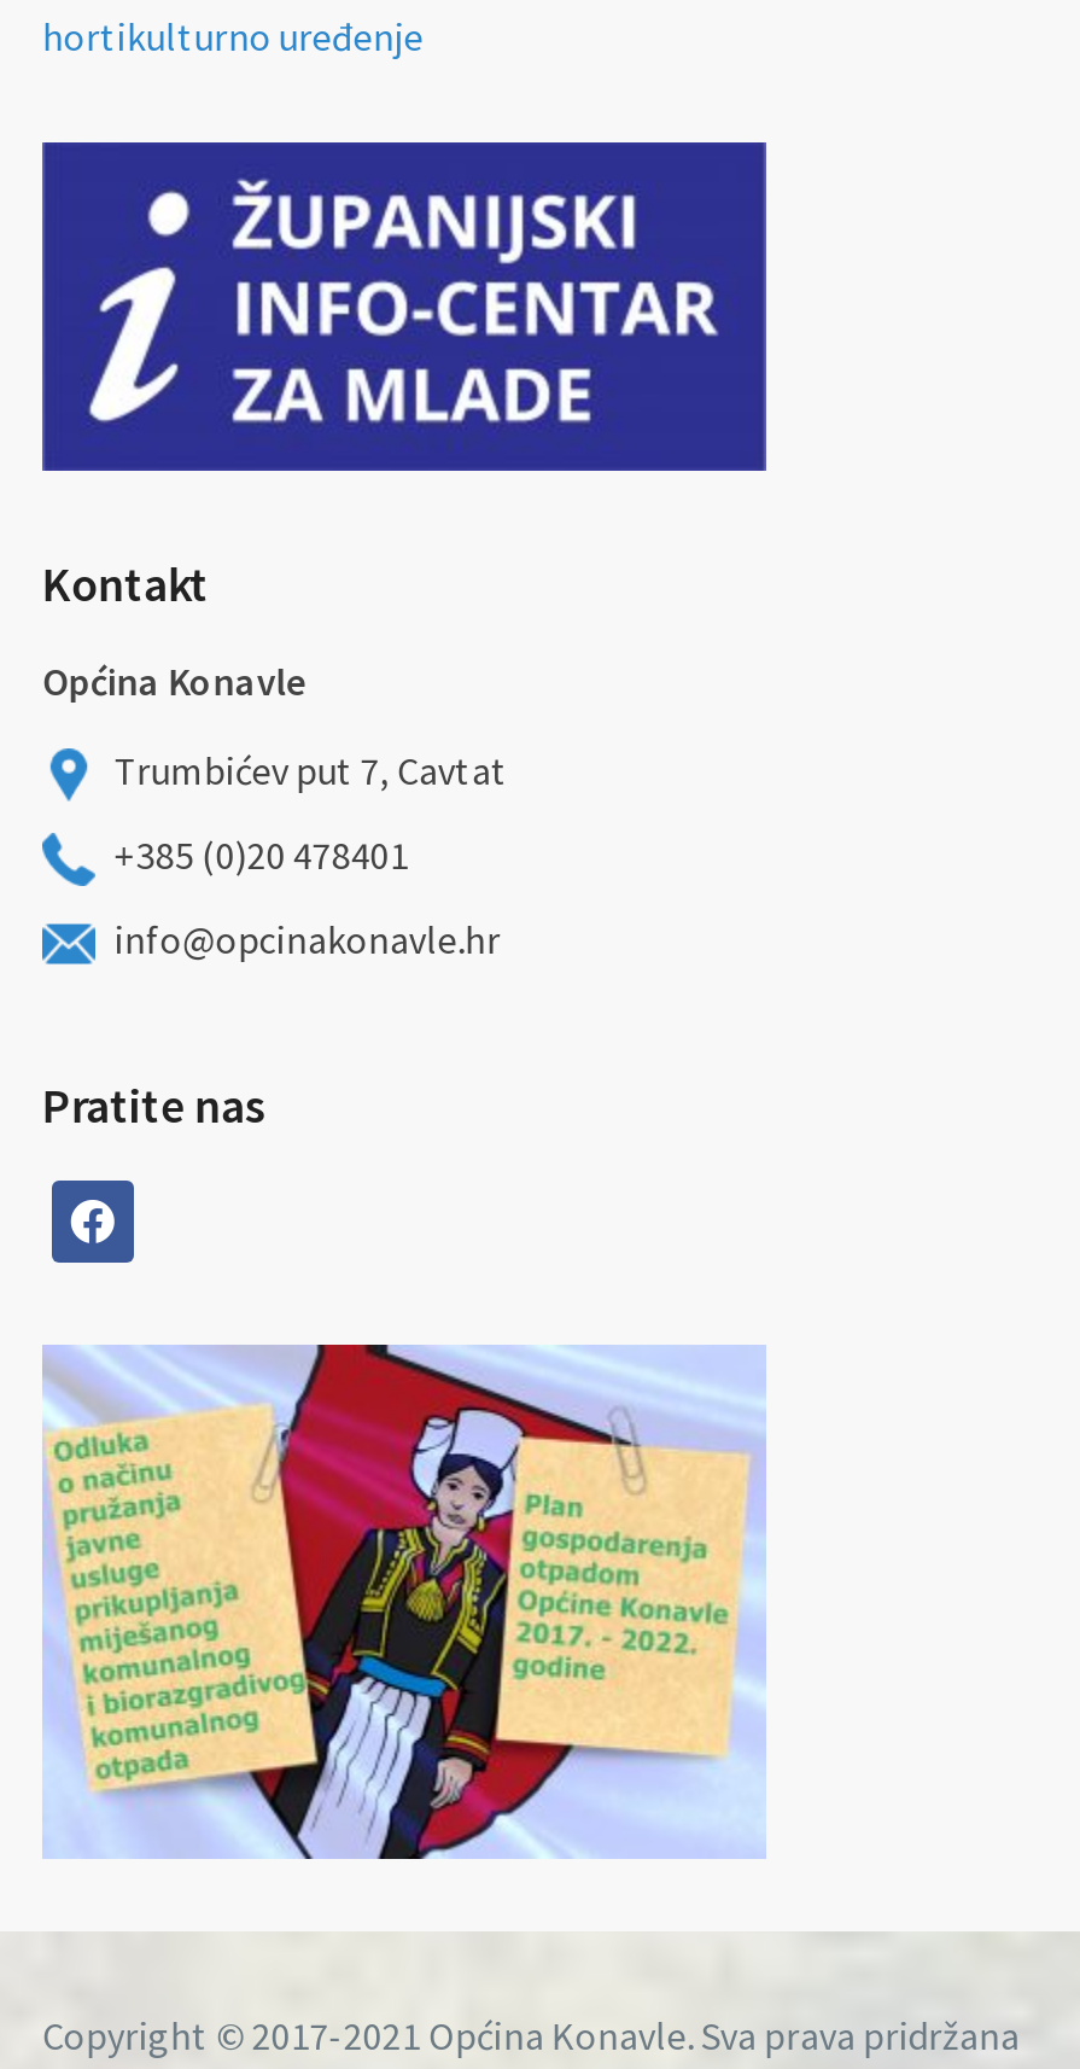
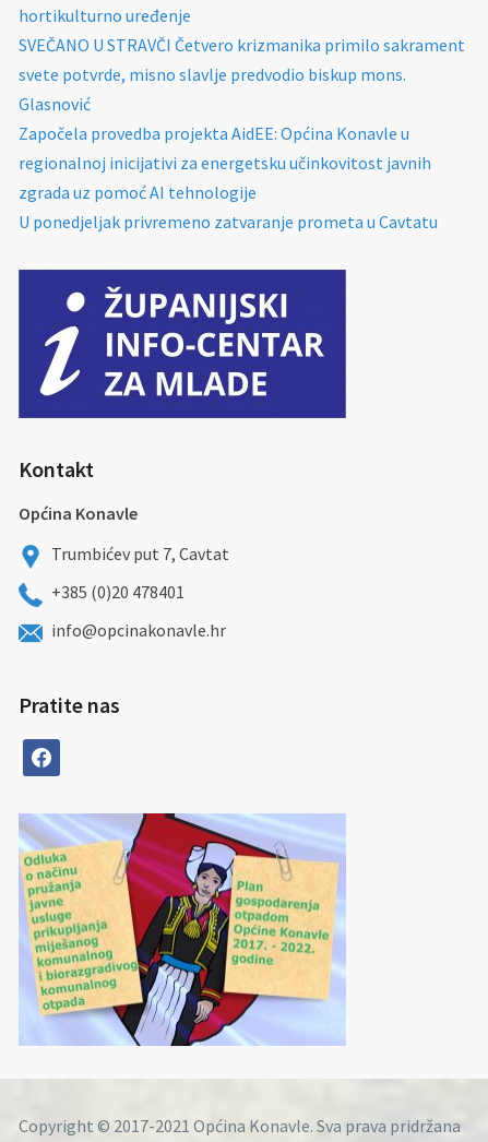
none -> [18,34,465,233] SVEČANO U STRAVČI Četvero krizmanika primilo sakrament | svete potvrde, misno slavlje predvodio biskup mons. | Glasnović | Započela provedba projekta AidEE: Općina Konavle u | regionalnoj inicijativi za energetsku učinkovitost javnih | zgrada uz pomoć AI tehnologije | U ponedjeljak privremeno zatvaranje prometa u Cavtatu

